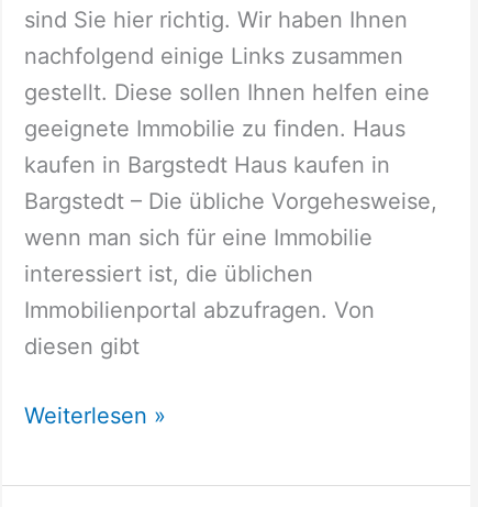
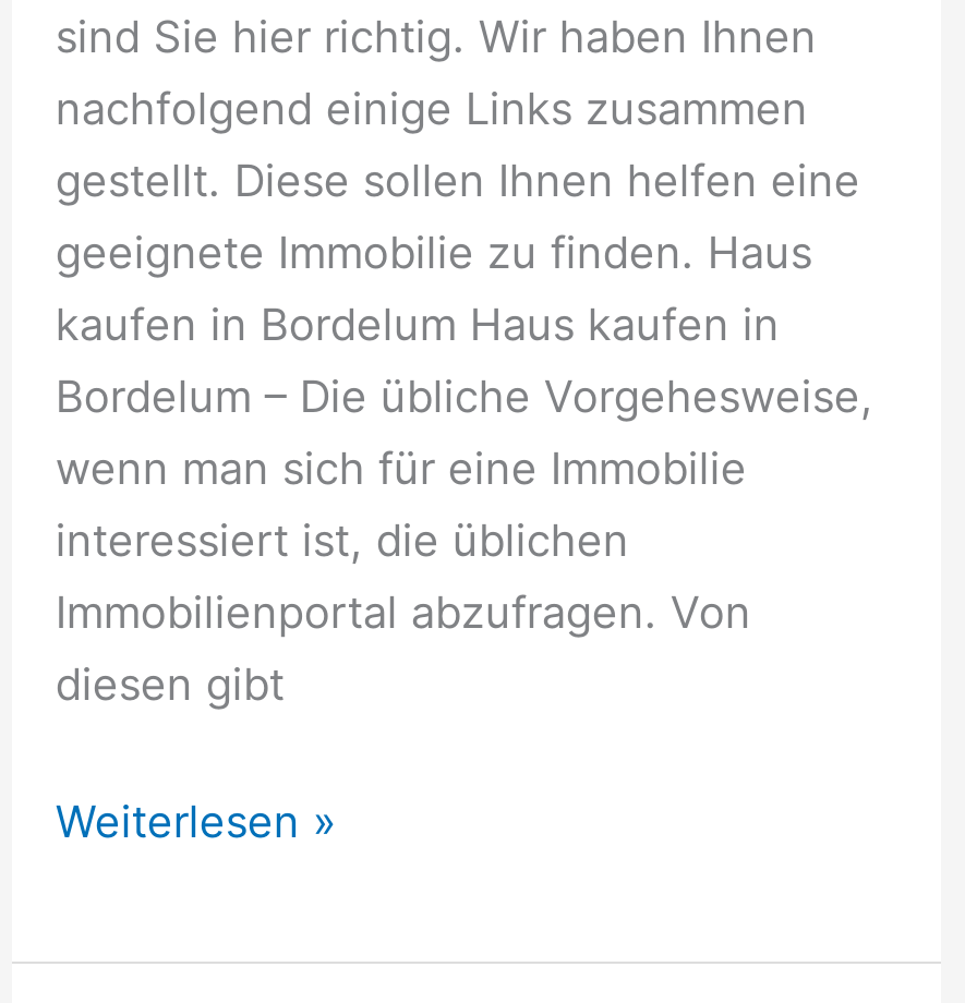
[24,152,390,178] kaufen in Bargstedt Haus kaufen in -> [55,300,779,352] kaufen in Bordelum Haus kaufen in
[24,188,437,214] Bargstedt – Die übliche Vorgehesweise, -> [55,372,873,424] Bordelum – Die übliche Vorgehesweise,

